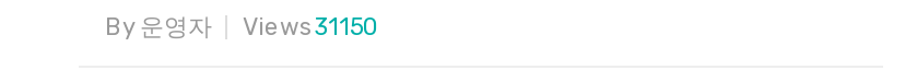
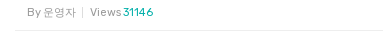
[105,13,380,42] By 운영자 Views 31150 -> [27,6,153,19] By 운영자 Views 31146

